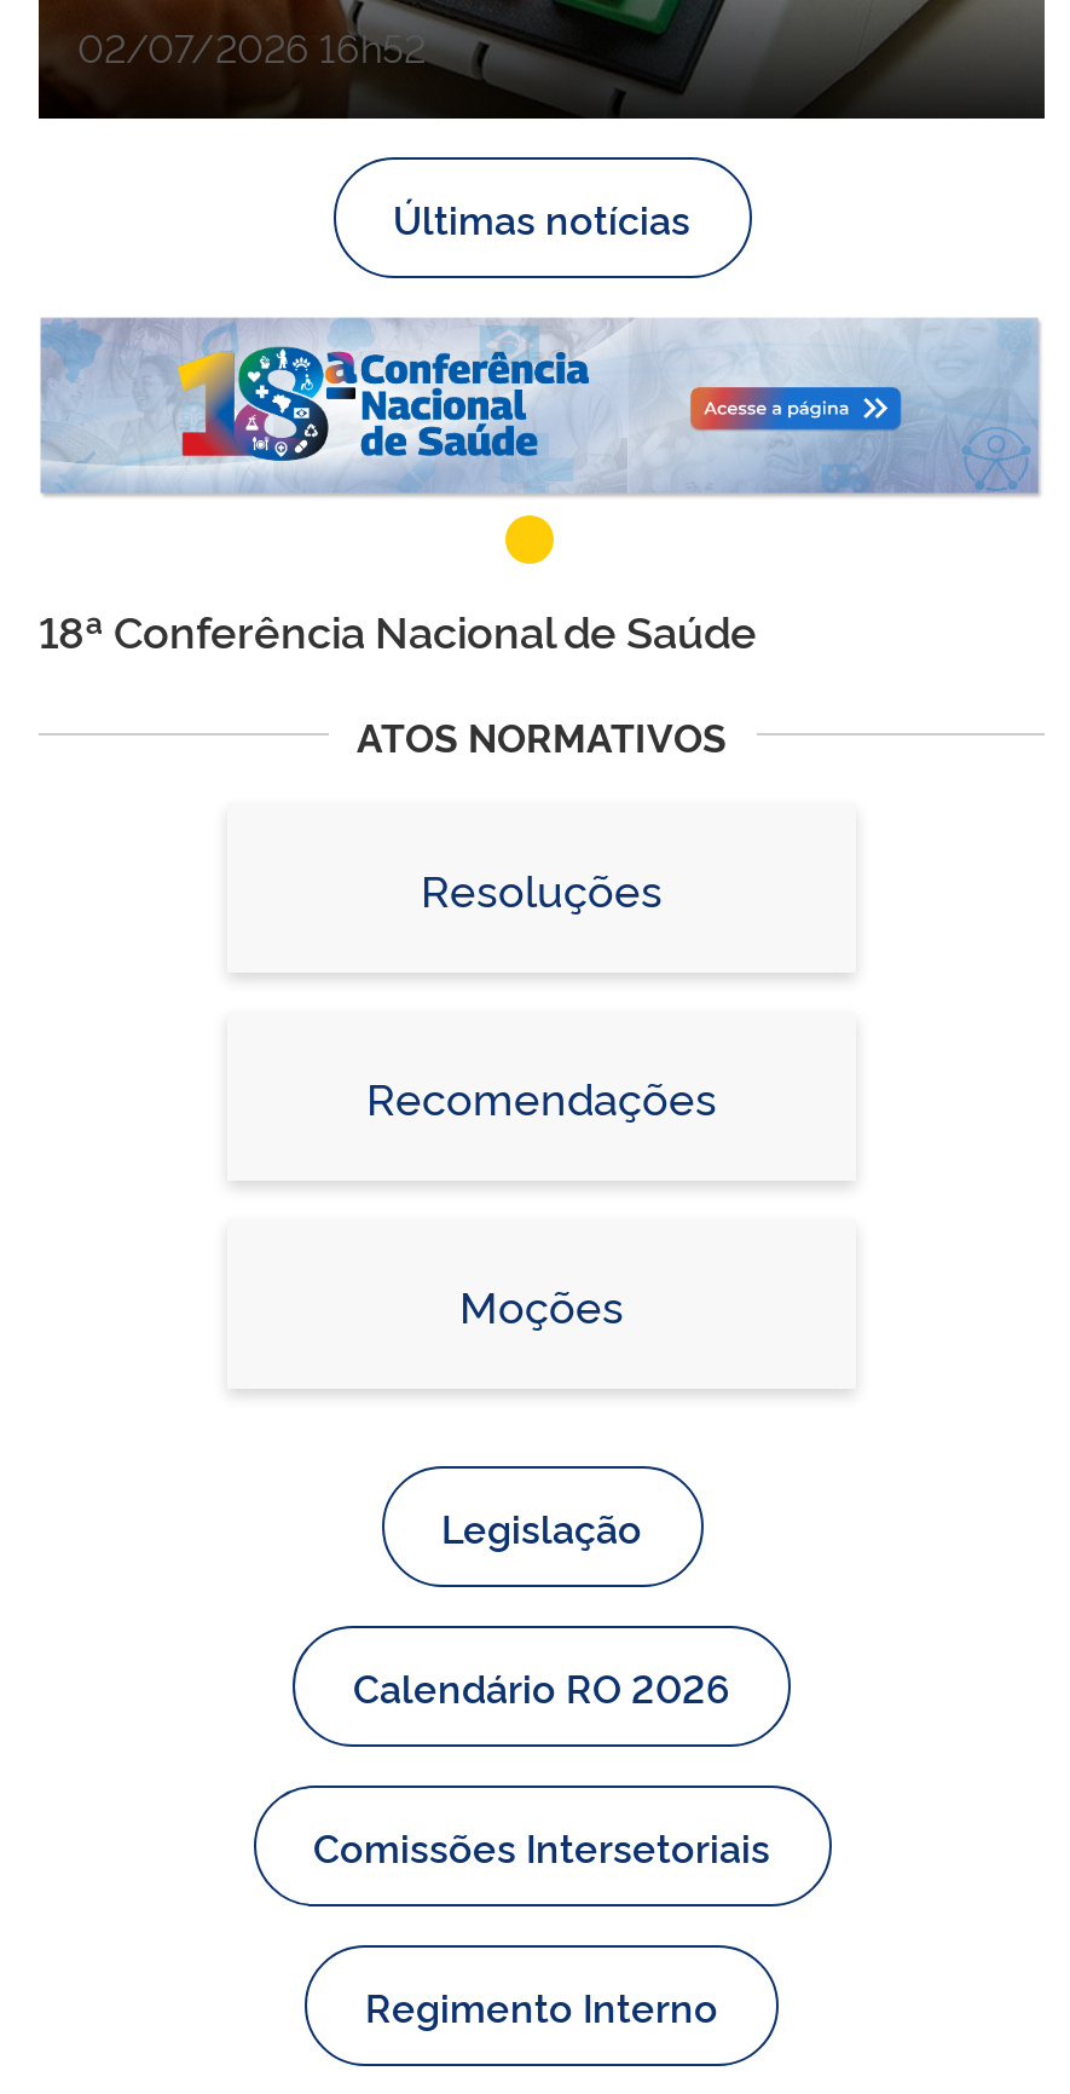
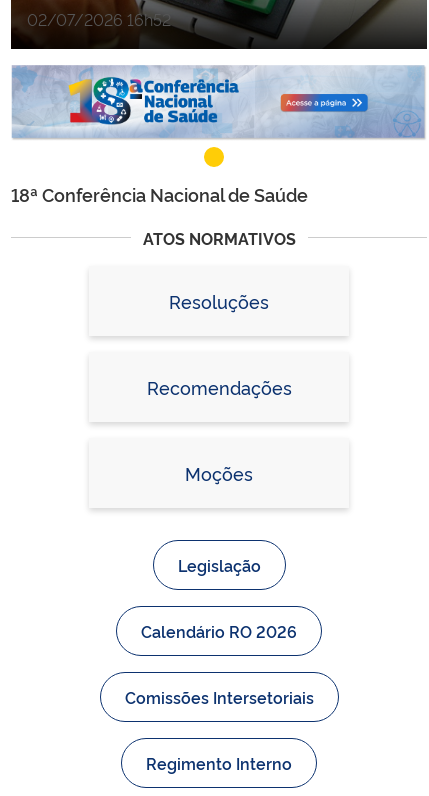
[393,191,690,244] Últimas notícias -> none

